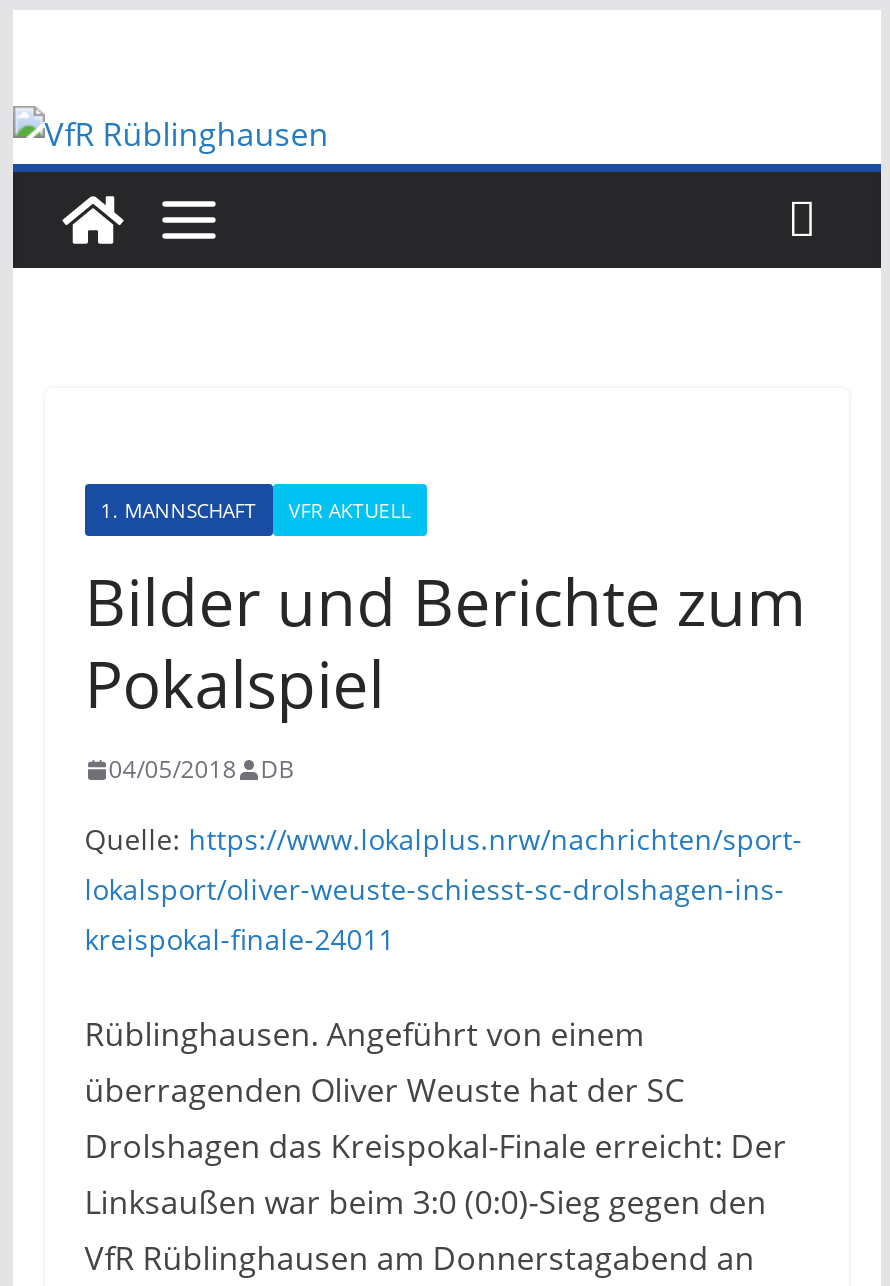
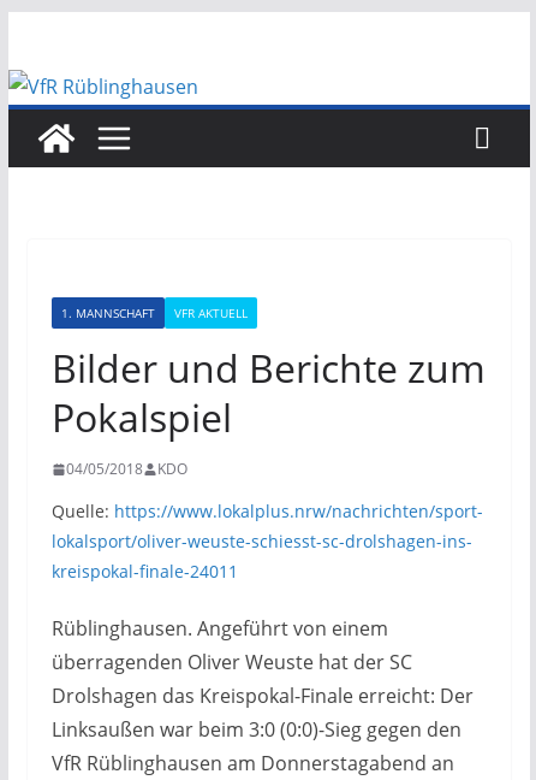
[260,752,294,786] DB -> [157,459,187,479] KDO

